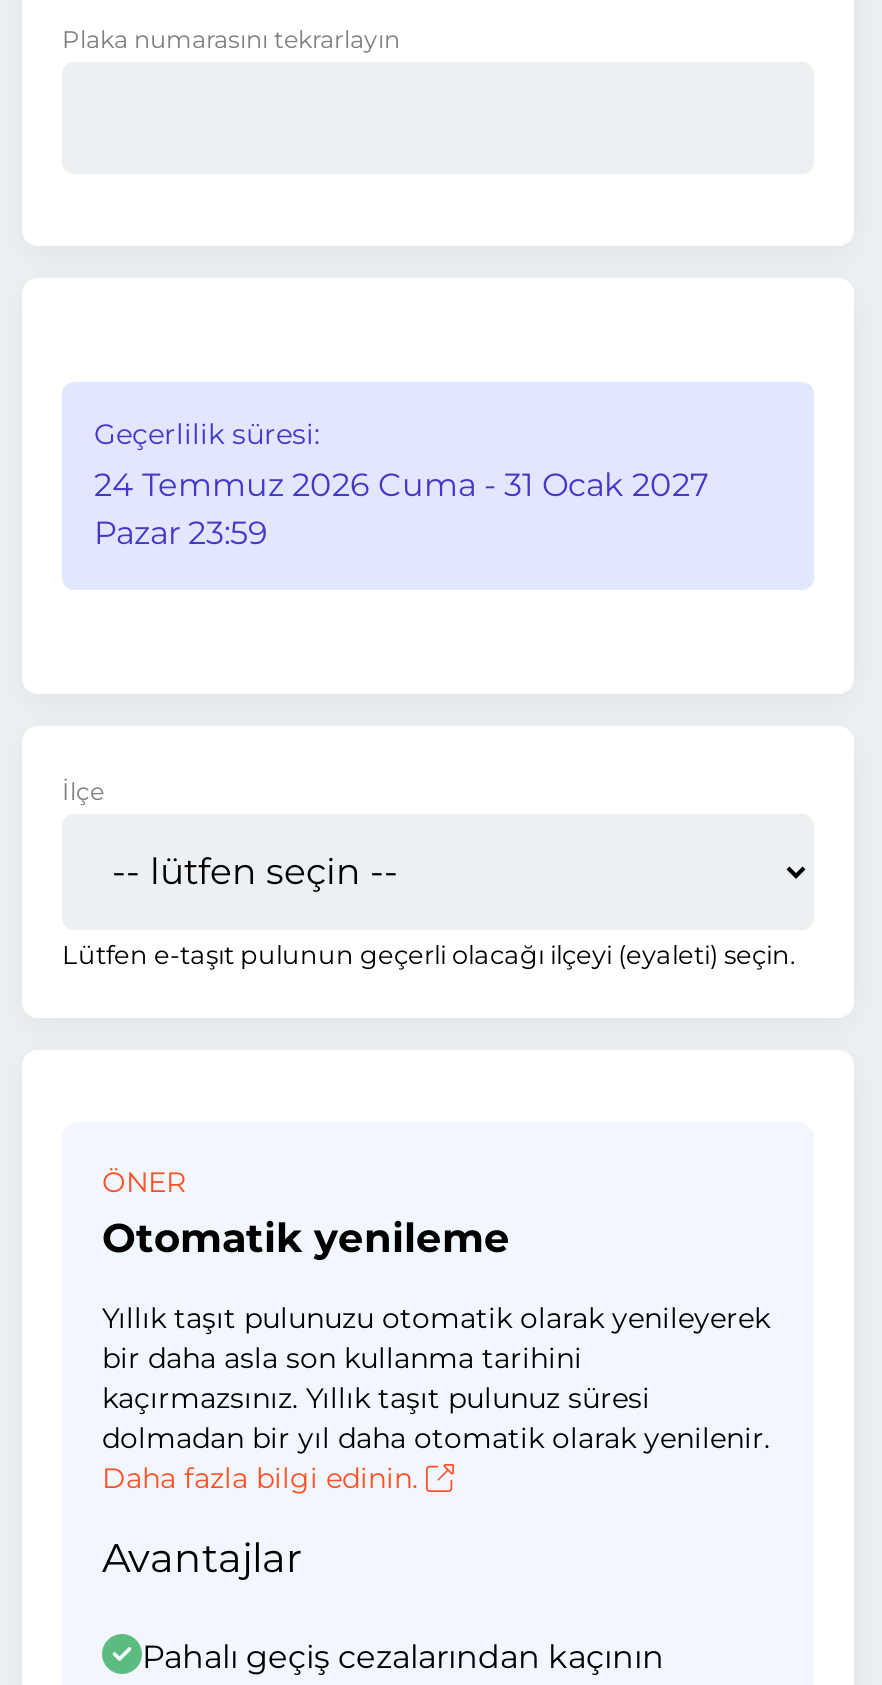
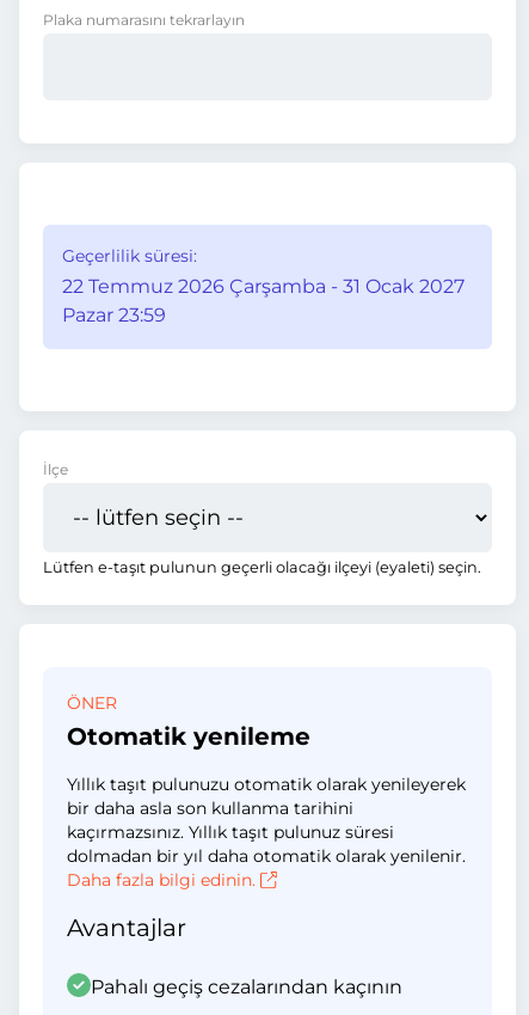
[94,466,708,504] 24 Temmuz 2026 Cuma - 31 Ocak 2027 -> [62,275,465,298] 22 Temmuz 2026 Çarşamba - 31 Ocak 2027

